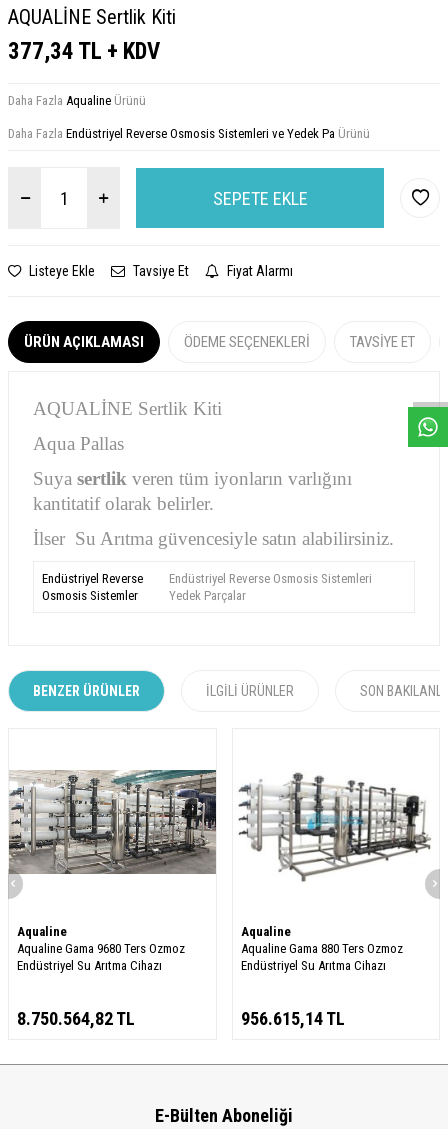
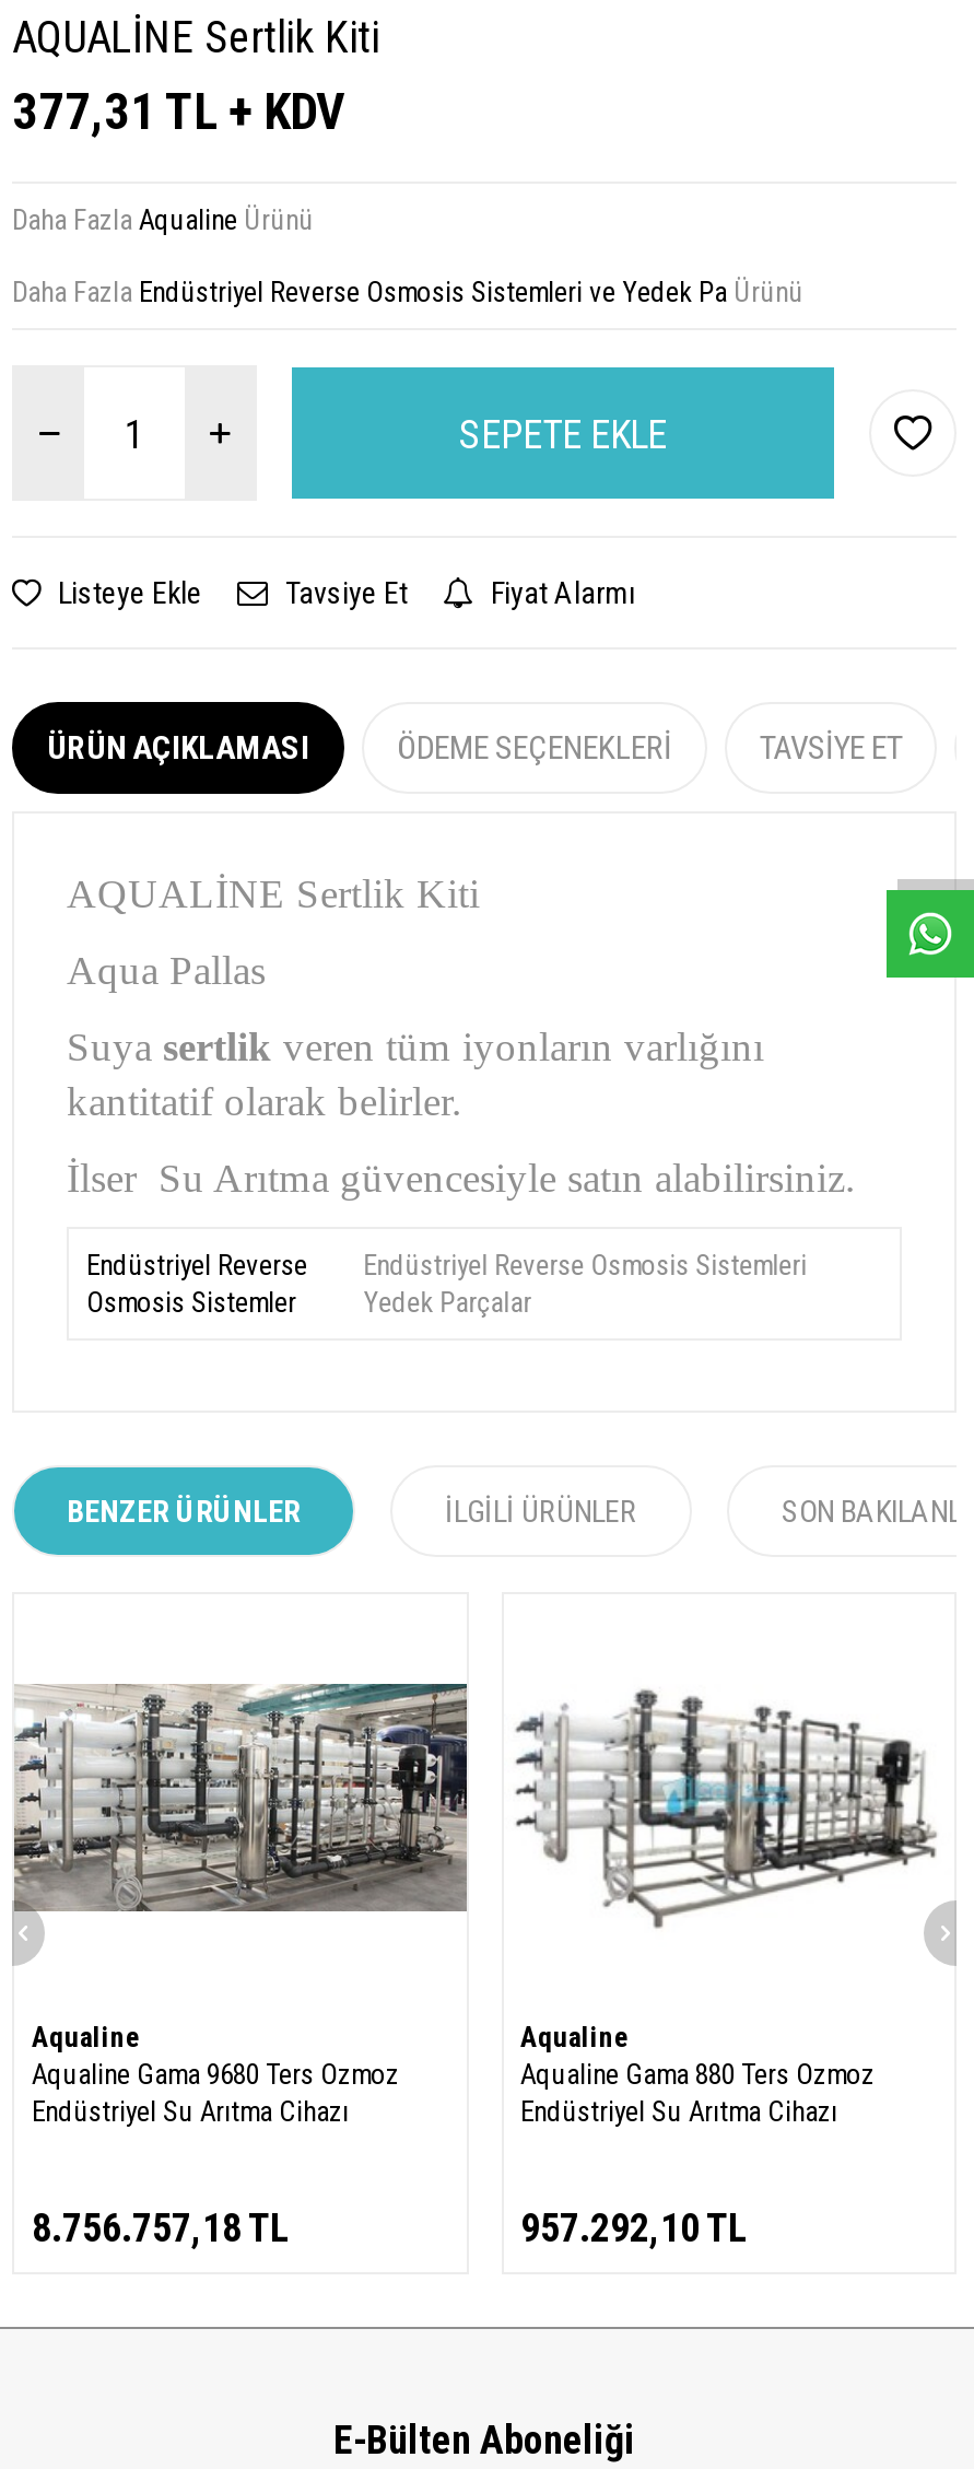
[8,38,160,65] 377,34 TL + KDV -> [12,83,344,142] 377,31 TL + KDV
[17,1008,135,1029] 8.750.564,82 TL -> [32,2204,290,2250] 8.756.757,18 TL
[240,1008,344,1029] 956.615,14 TL -> [520,2204,748,2250] 957.292,10 TL

